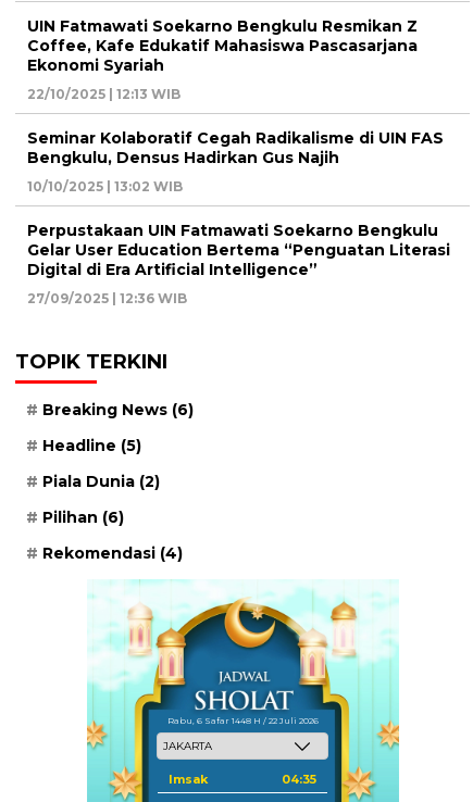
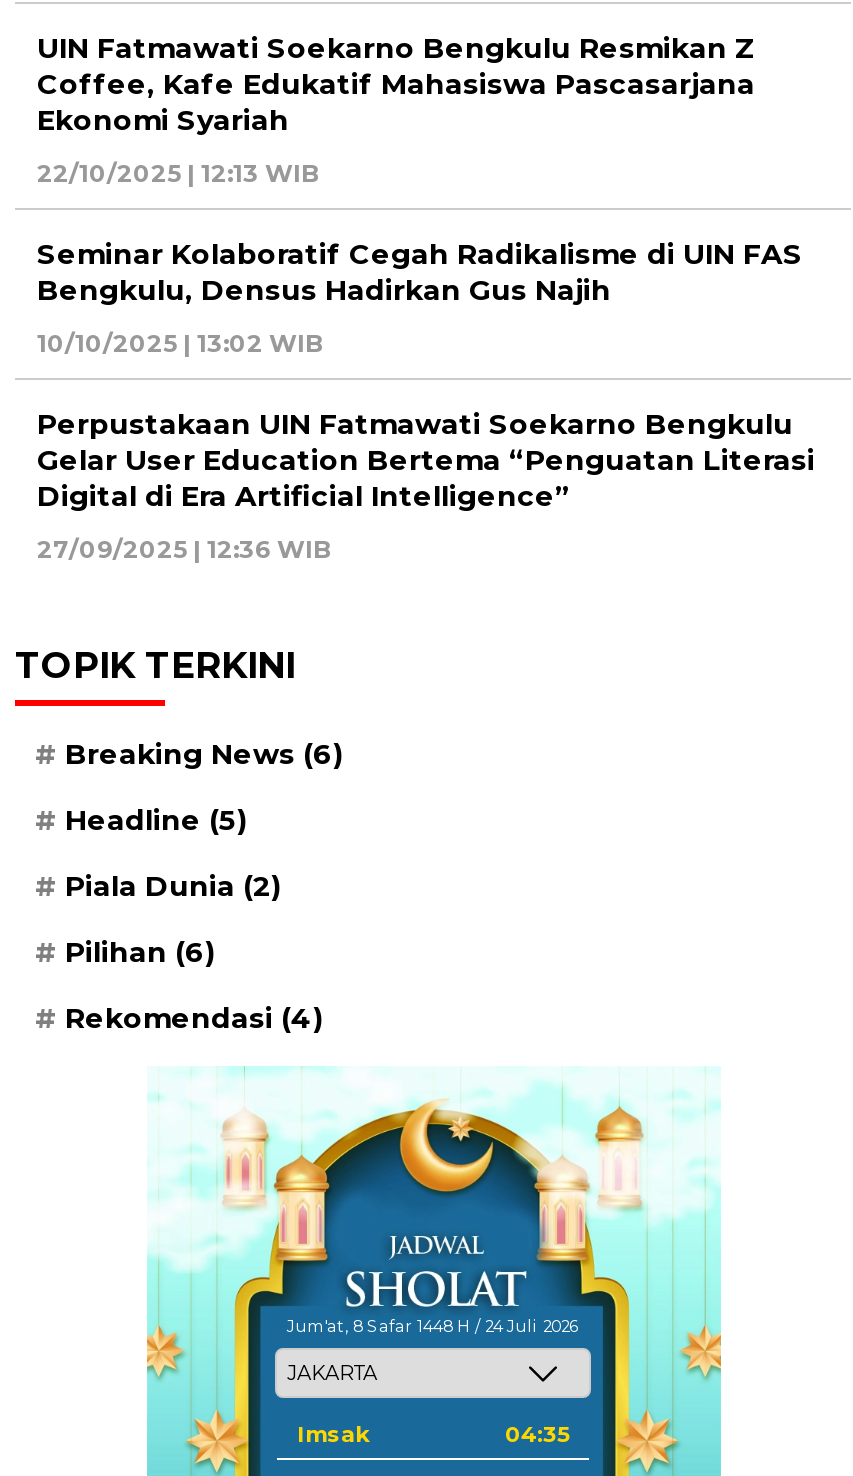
[167,715,318,726] Rabu, 6 Safar 1448 H / 22 Juli 2026 -> [287,1316,579,1336] Jum'at, 8 Safar 1448 H / 24 Juli 2026

